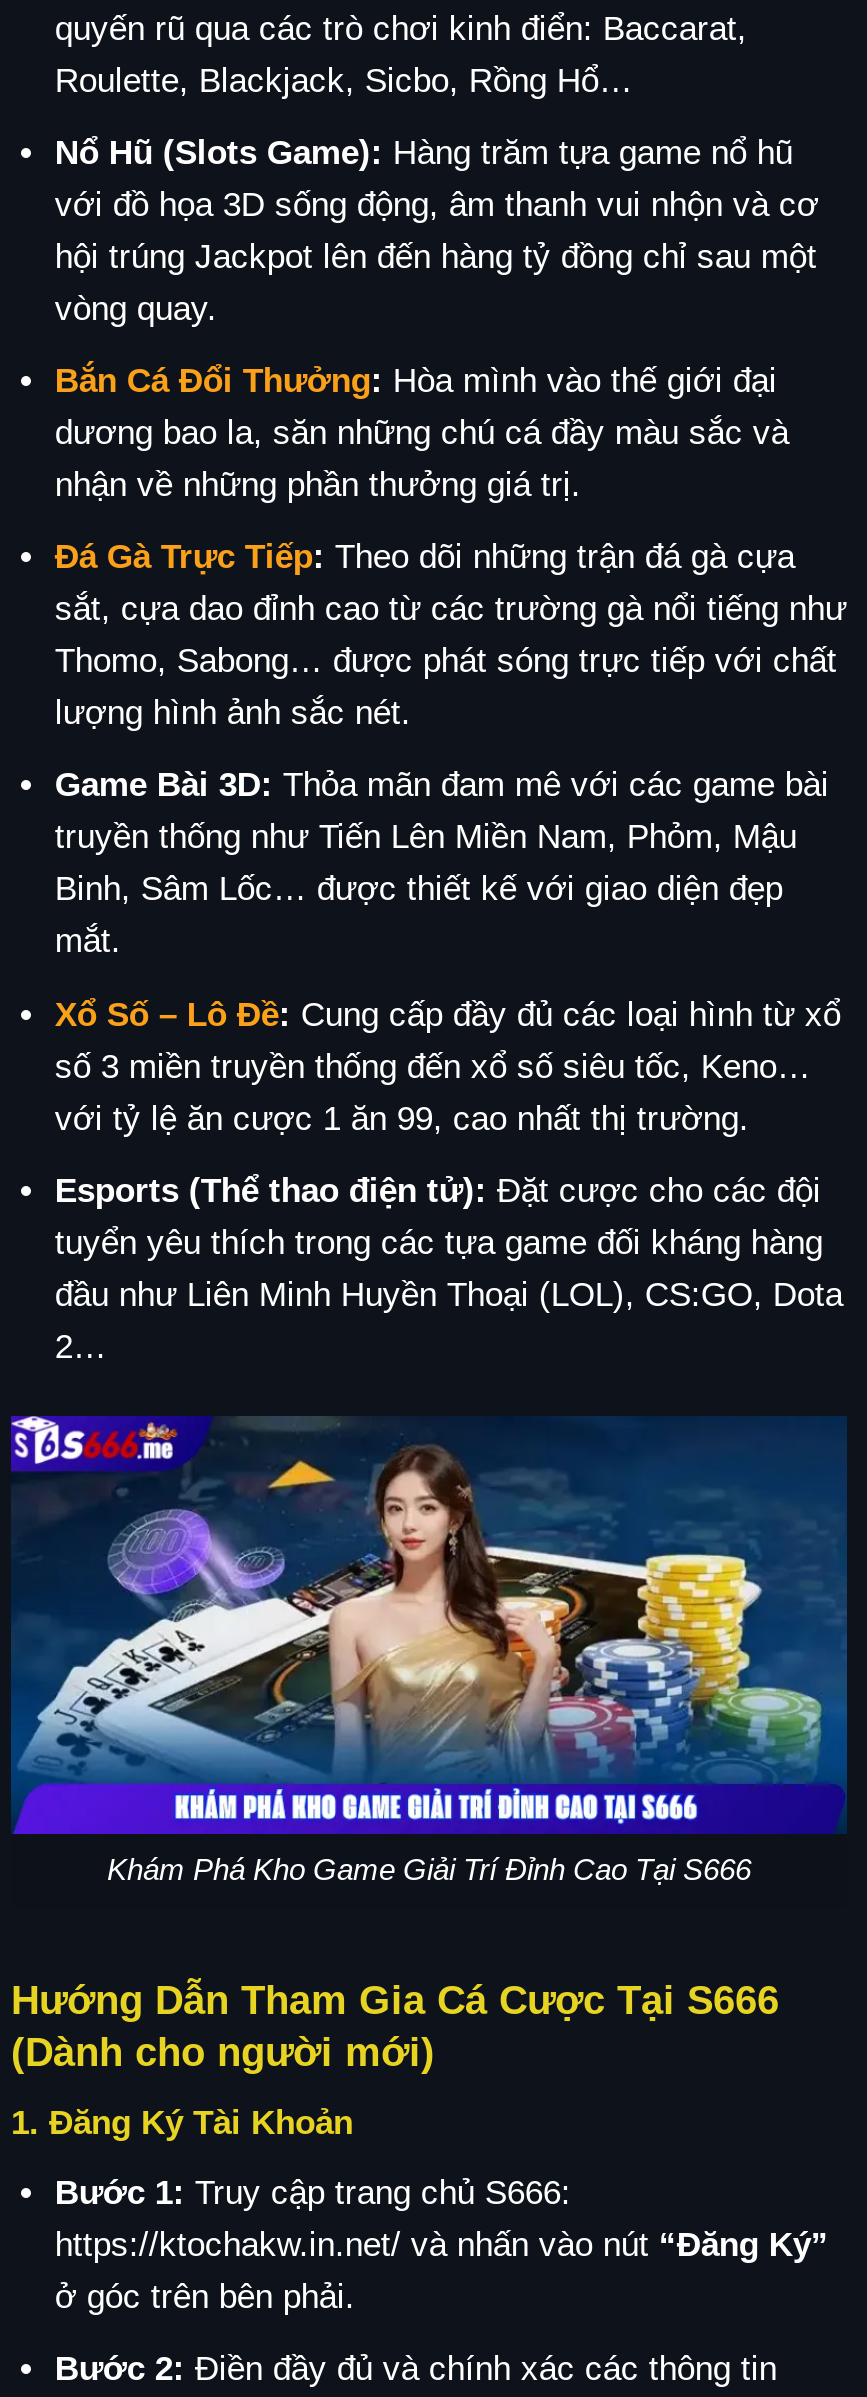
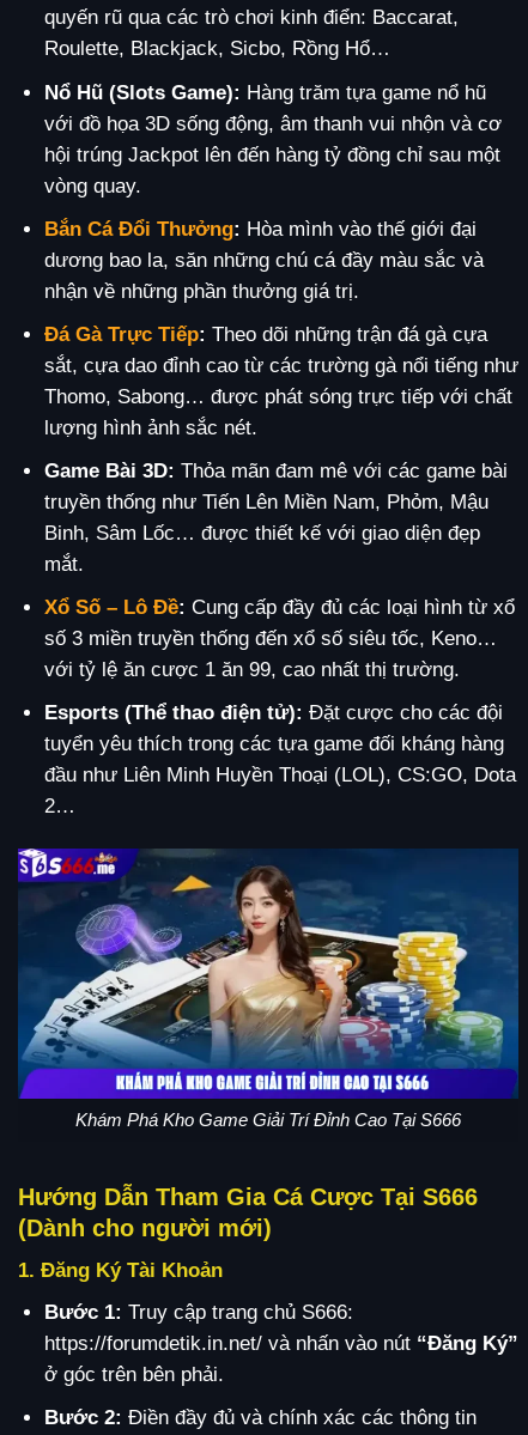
[55,2225,829,2263] https://ktochakw.in.net/ và nhấn vào nút “Đăng Ký” -> [44,1332,518,1355] https://forumdetik.in.net/ và nhấn vào nút “Đăng Ký”

